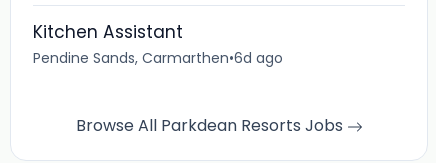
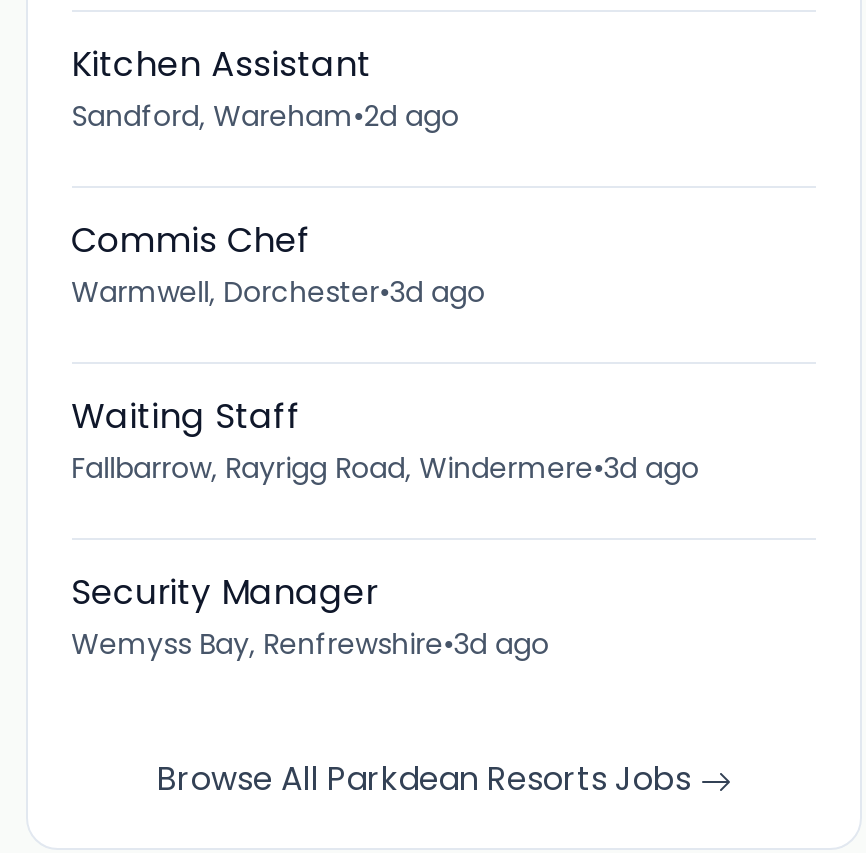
[33,48,283,68] Pendine Sands, Carmarthen•6d ago -> [71,96,699,664] Sandford, Wareham•2d ago | Commis Chef | Warmwell, Dorchester•3d ago | Waiting Staff | Fallbarrow, Rayrigg Road, Windermere•3d ago | Security Manager | Wemyss Bay, Renfrewshire•3d ago

